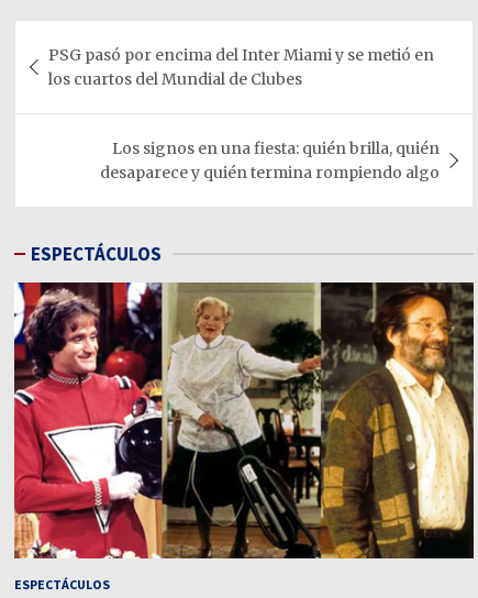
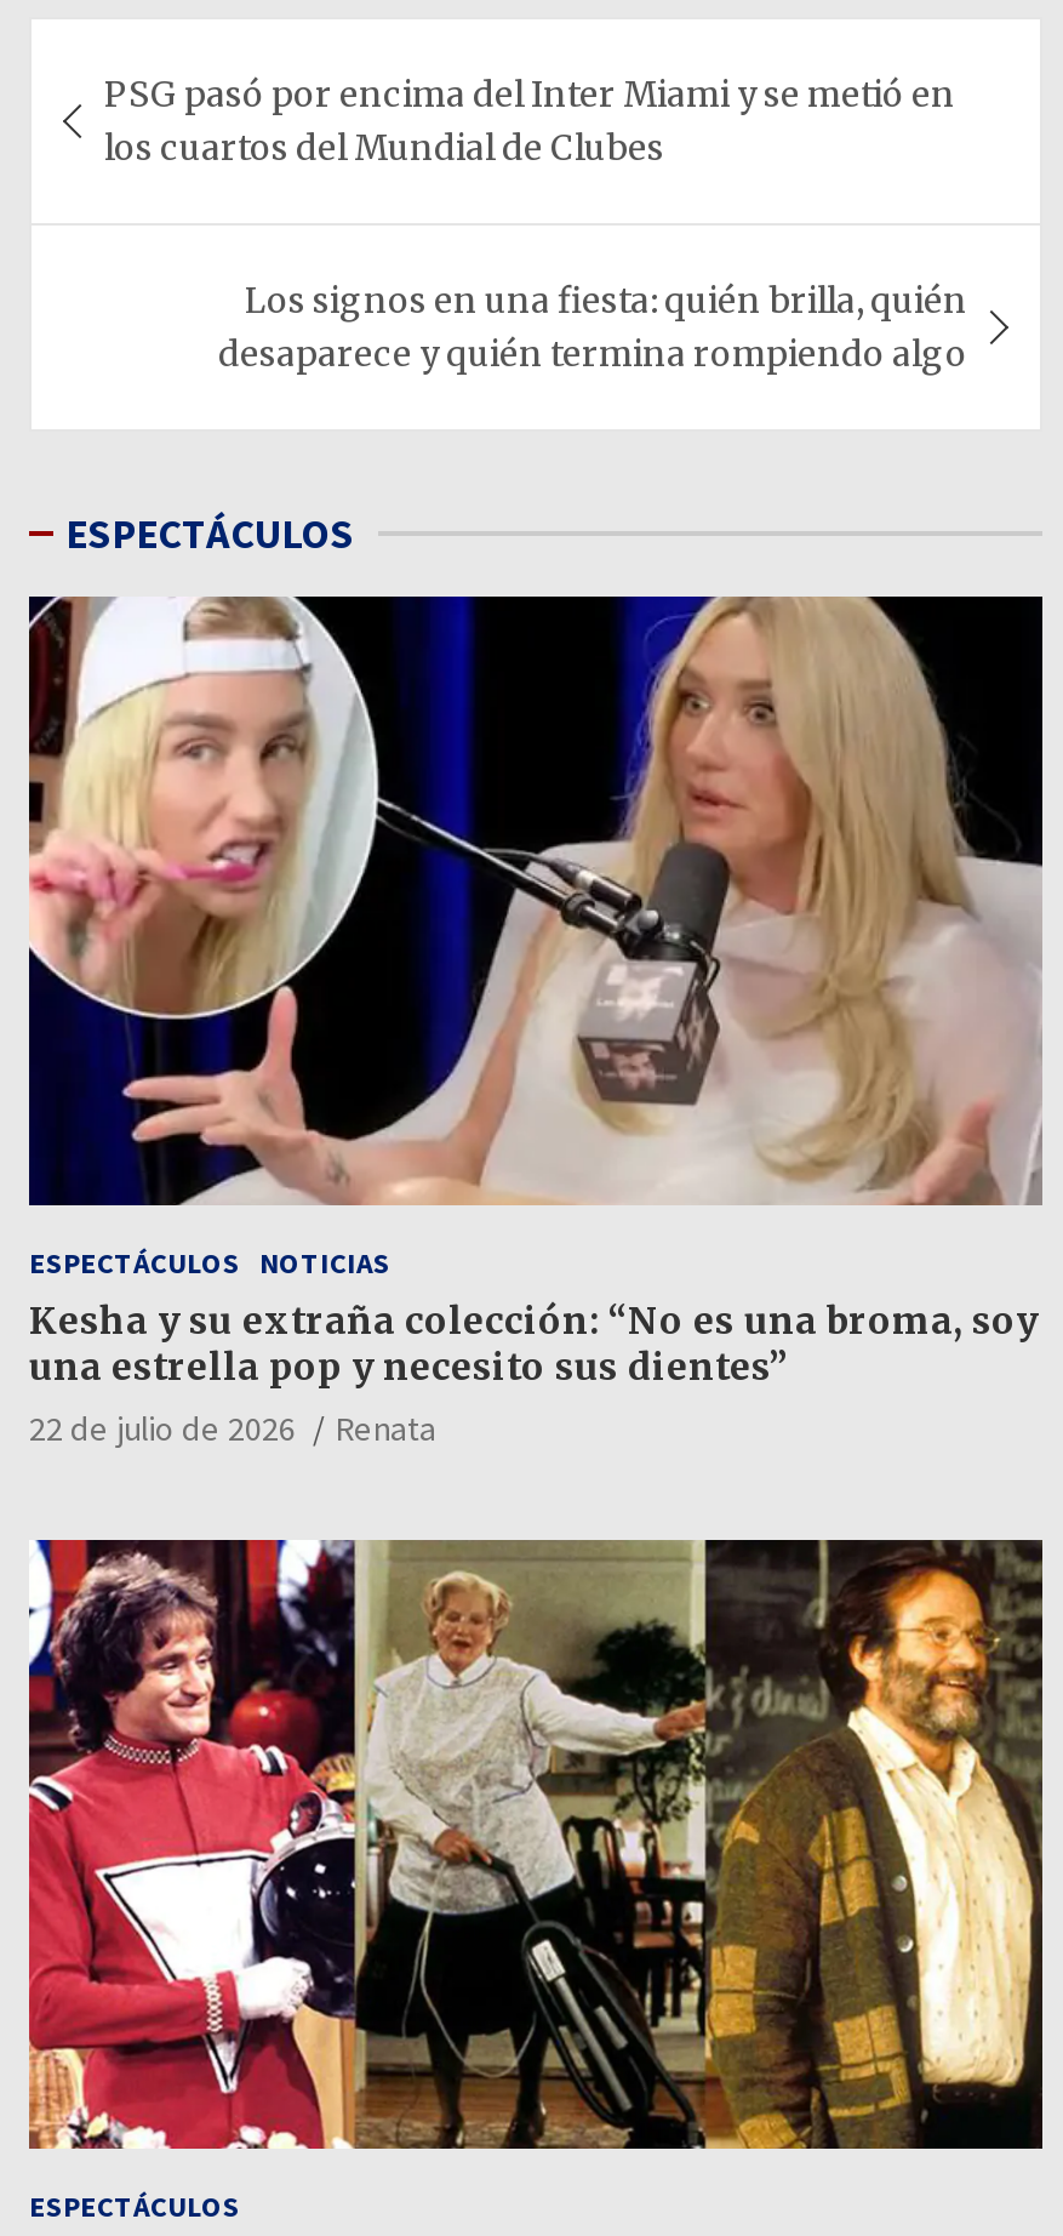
none -> [27,593,1042,1450] [image] | ESPECTÁCULOS NOTICIAS | Kesha y su extraña colección: “No es una broma, soy | una estrella pop y necesito sus dientes” | 22 de julio de 2026 | Renata

